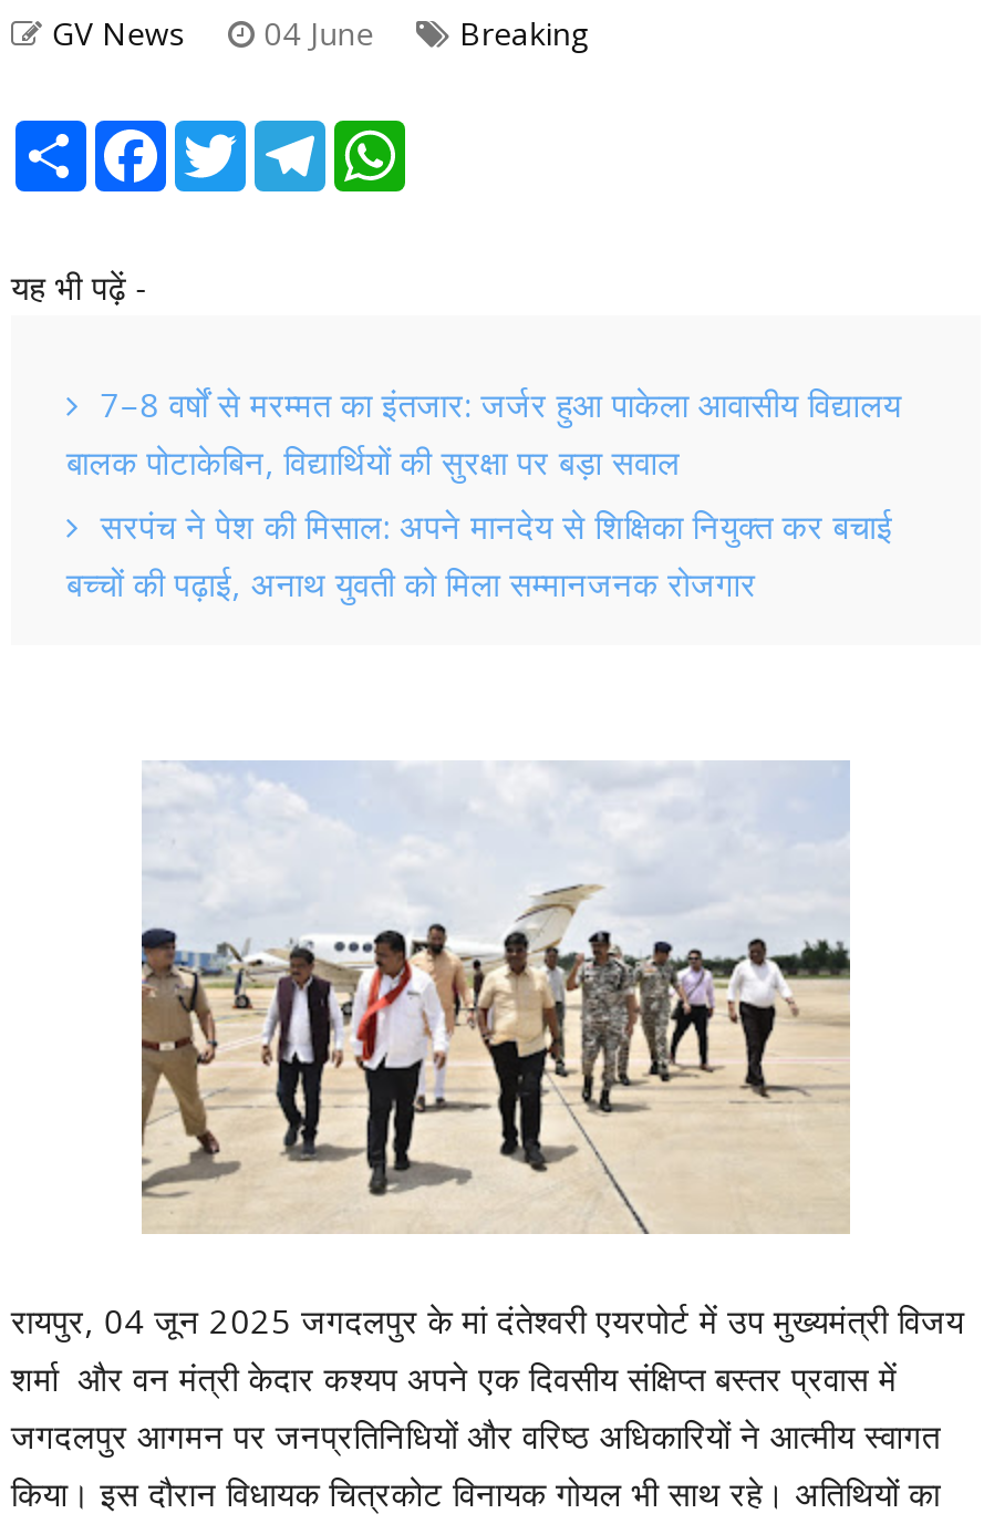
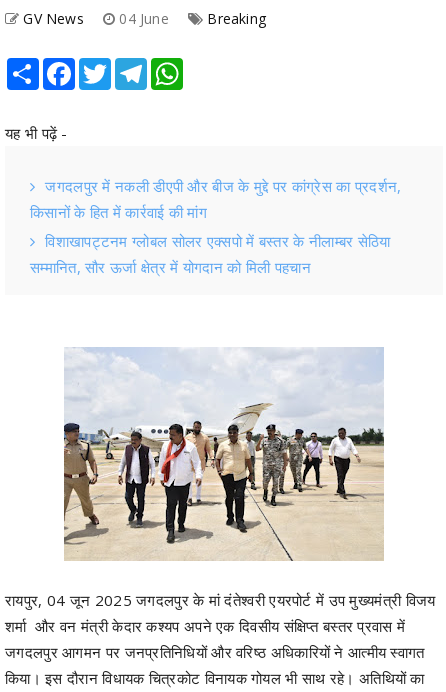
[66,381,901,605] 7–8 वर्षों से मरम्मत का इंतजार: जर्जर हुआ पाकेला आवासीय विद्यालय | बालक पोटाकेबिन, विद्यार्थियों की सुरक्षा पर बड़ा सवाल | सरपंच ने पेश की मिसाल: अपने मानदेय से शिक्षिका नियुक्त कर बचाई | बच्चों की पढ़ाई, अनाथ युवती को मिला सम्मानजनक रोजगार -> [30,176,401,277] जगदलपुर में नकली डीएपी और बीज के मुद्दे पर कांग्रेस का प्रदर्शन, | किसानों के हित में कार्रवाई की मांग | विशाखापट्टनम ग्लोबल सोलर एक्सपो में बस्तर के नीलाम्बर सेठिया | सम्मानित, सौर ऊर्जा क्षेत्र में योगदान को मिली पहचान

